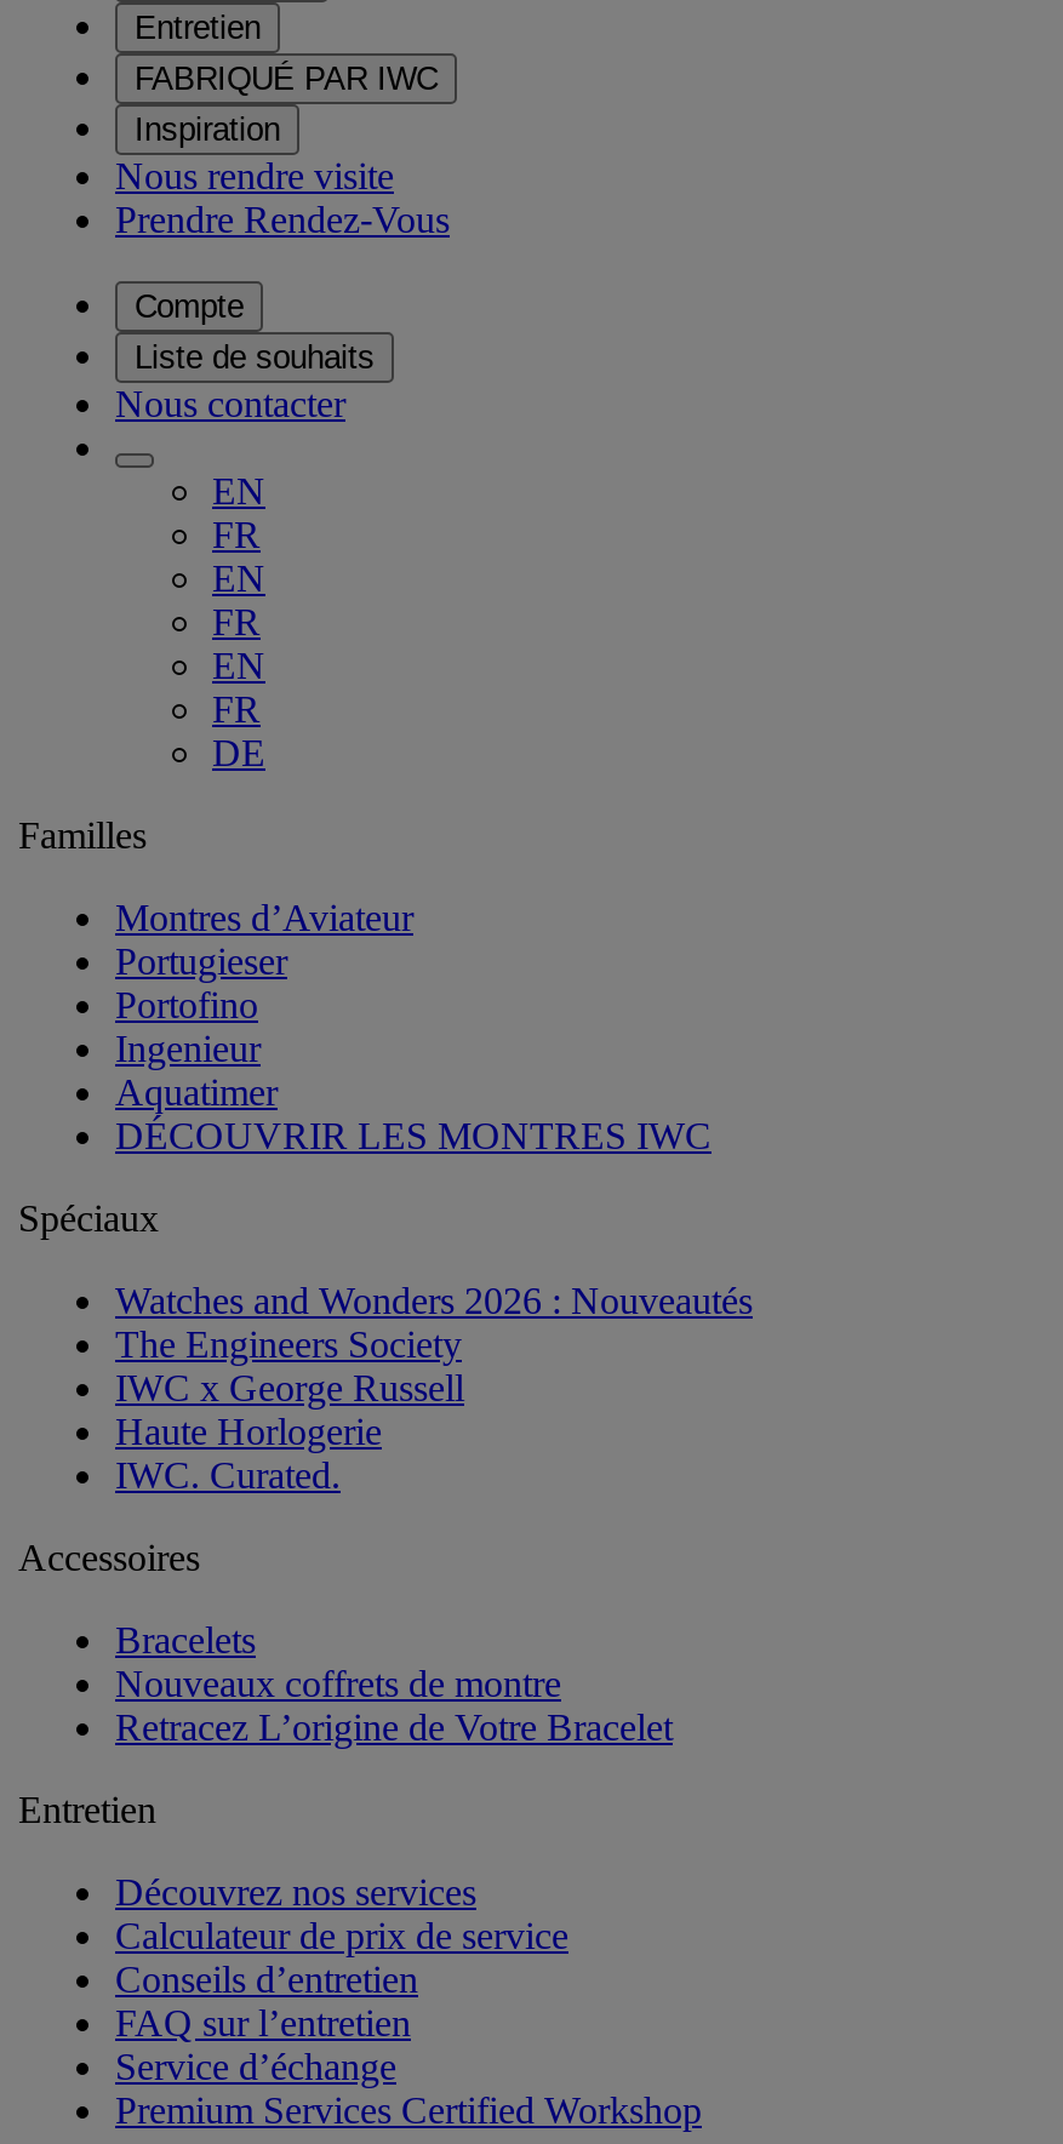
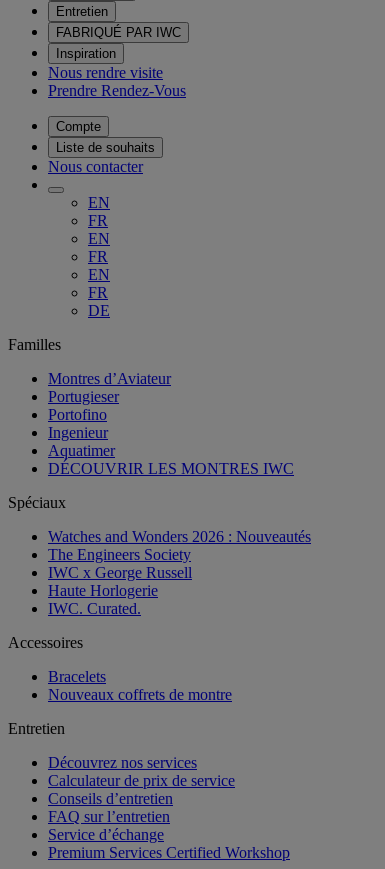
[115,1706,673,1747] Retracez L’origine de Votre Bracelet -> none

